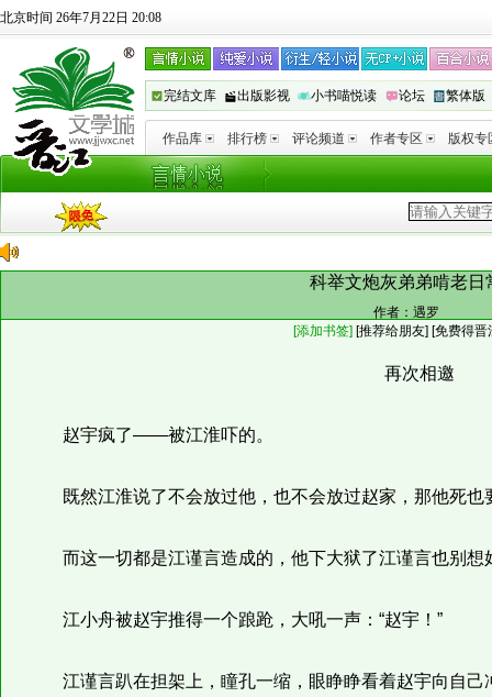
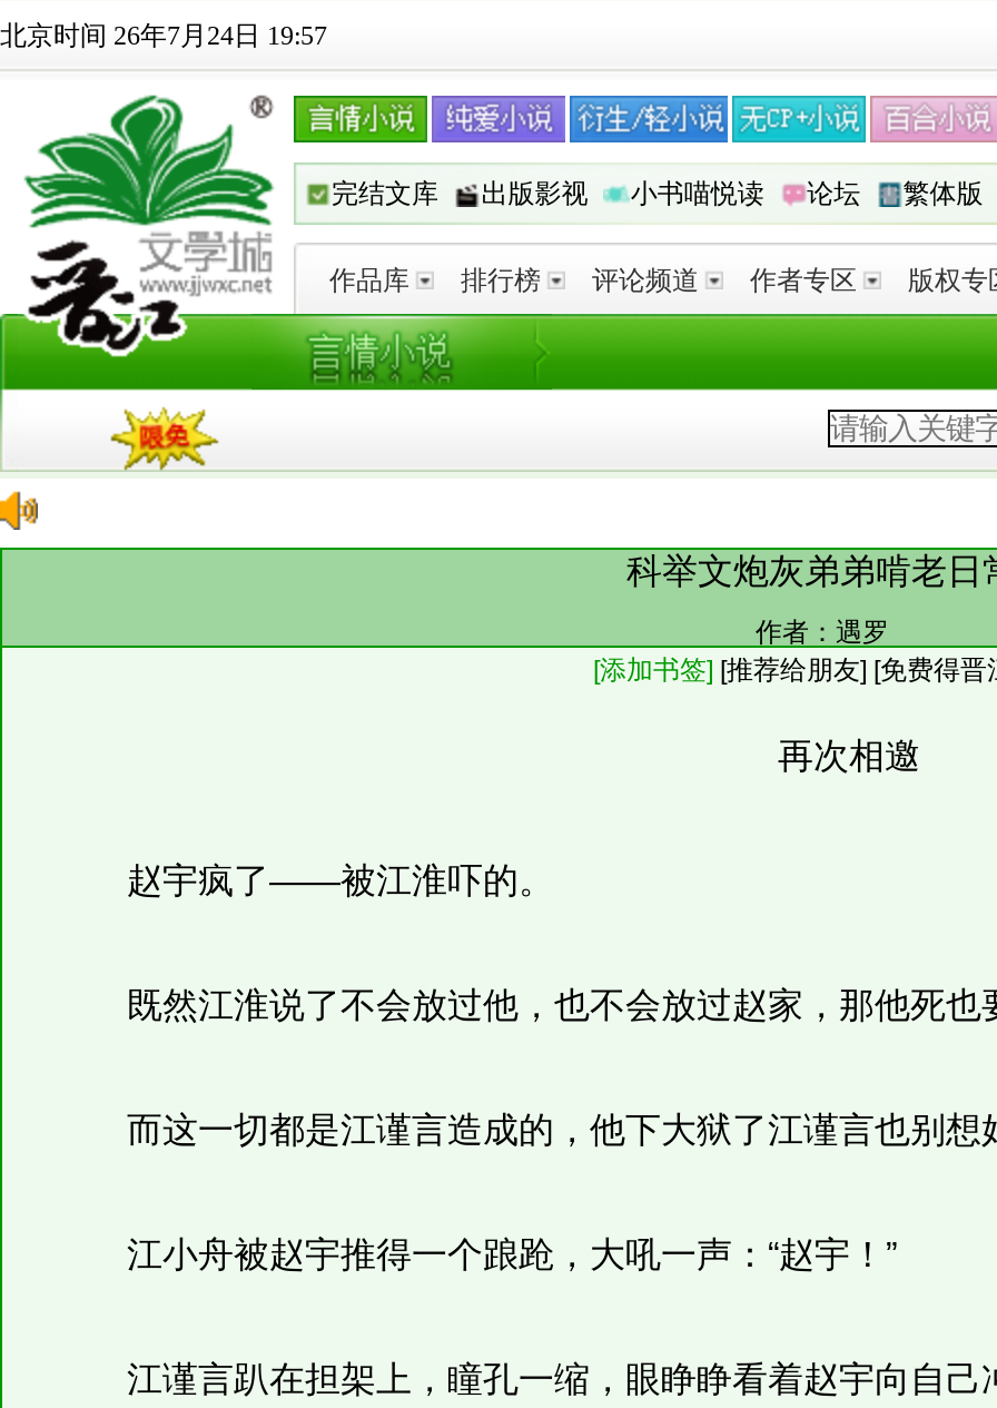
[0,10,161,25] 北京时间 26年7月22日 20:08 -> [0,20,327,51] 北京时间 26年7月24日 19:57

